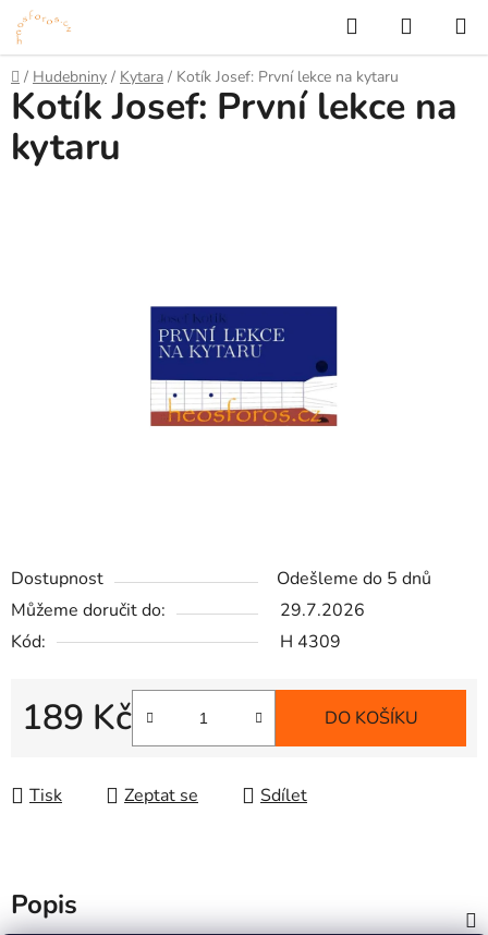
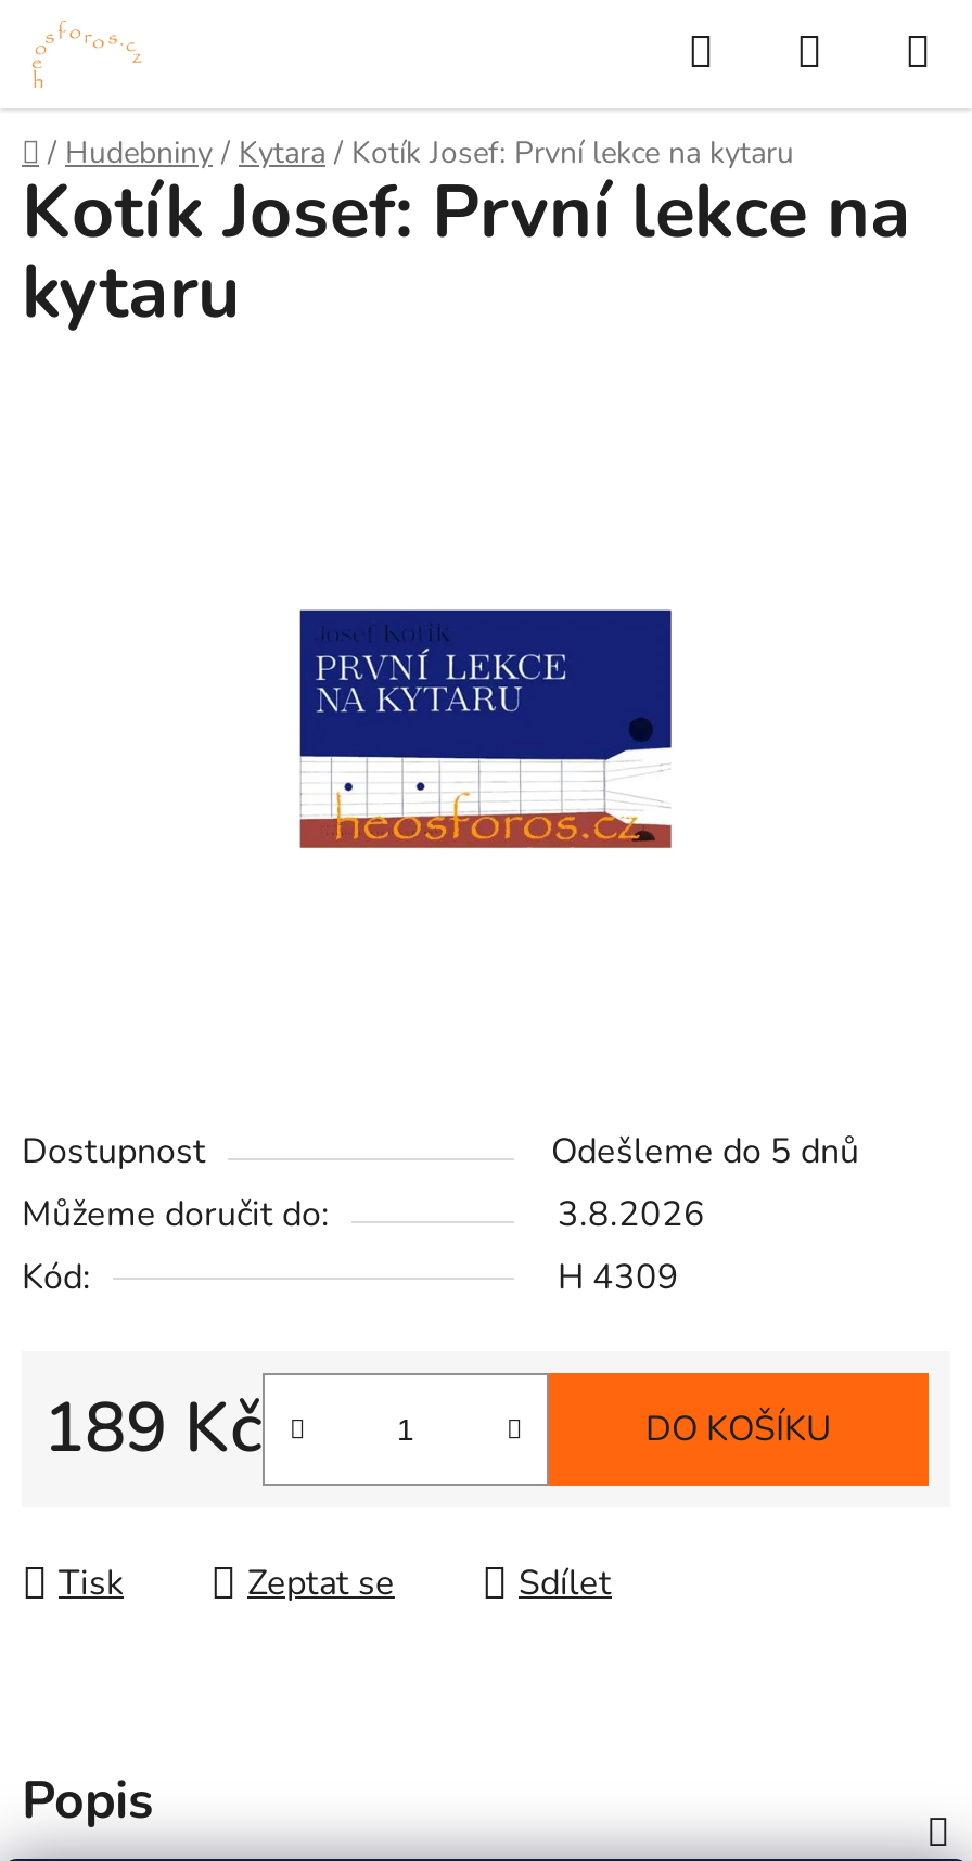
[280,598,365,622] 29.7.2026 -> [558,1191,705,1239] 3.8.2026

